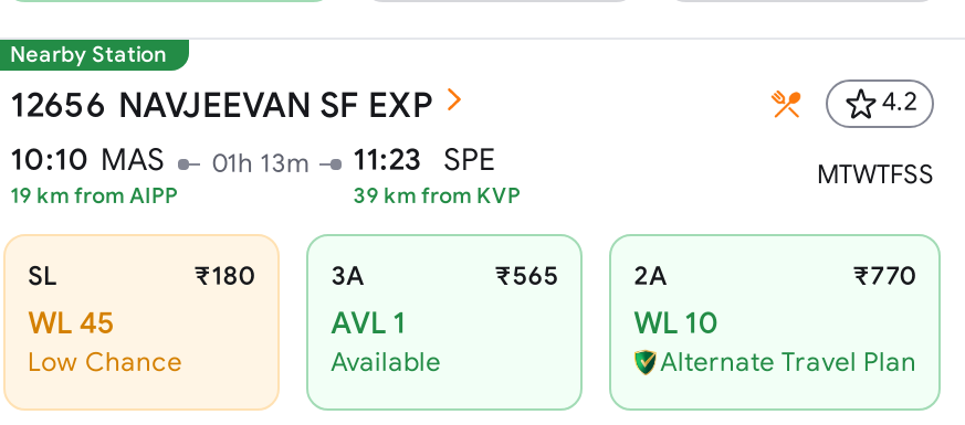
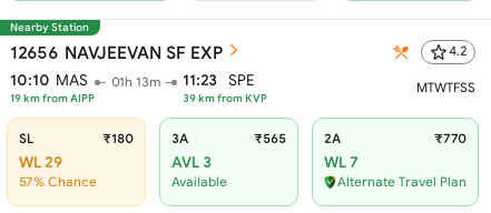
[28,305,114,340] WL 45 -> [19,153,62,171] WL 29
[331,305,406,340] AVL 1 -> [171,153,212,171] AVL 3
[633,305,720,340] WL 10 -> [324,153,359,171] WL 7
[28,347,182,375] Low Chance -> [19,174,97,189] 57% Chance

